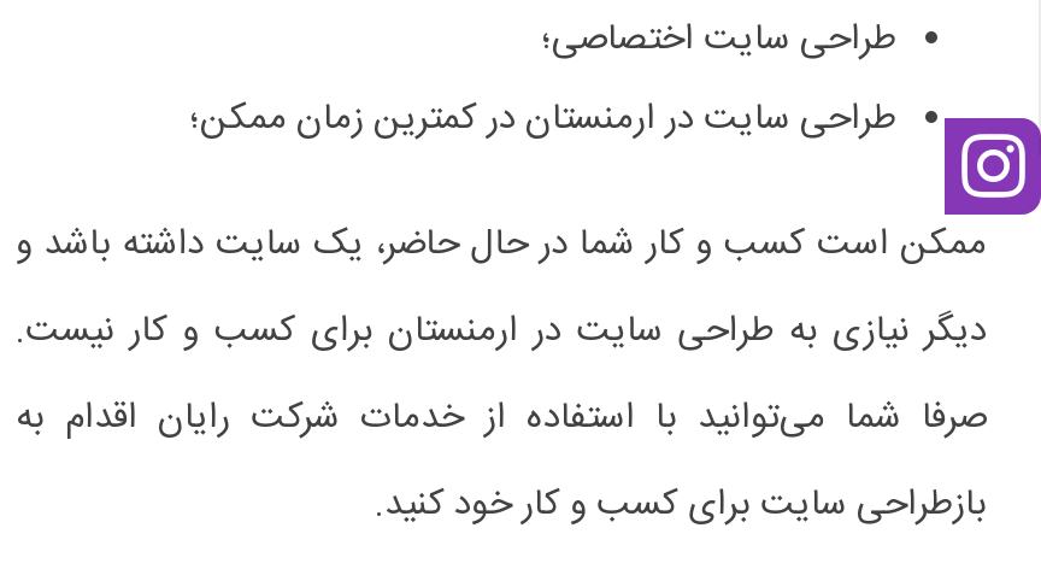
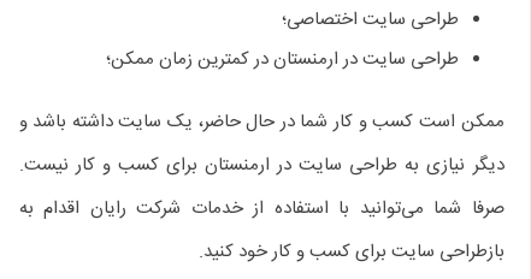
[942,116,1034,217] [image] -> none

